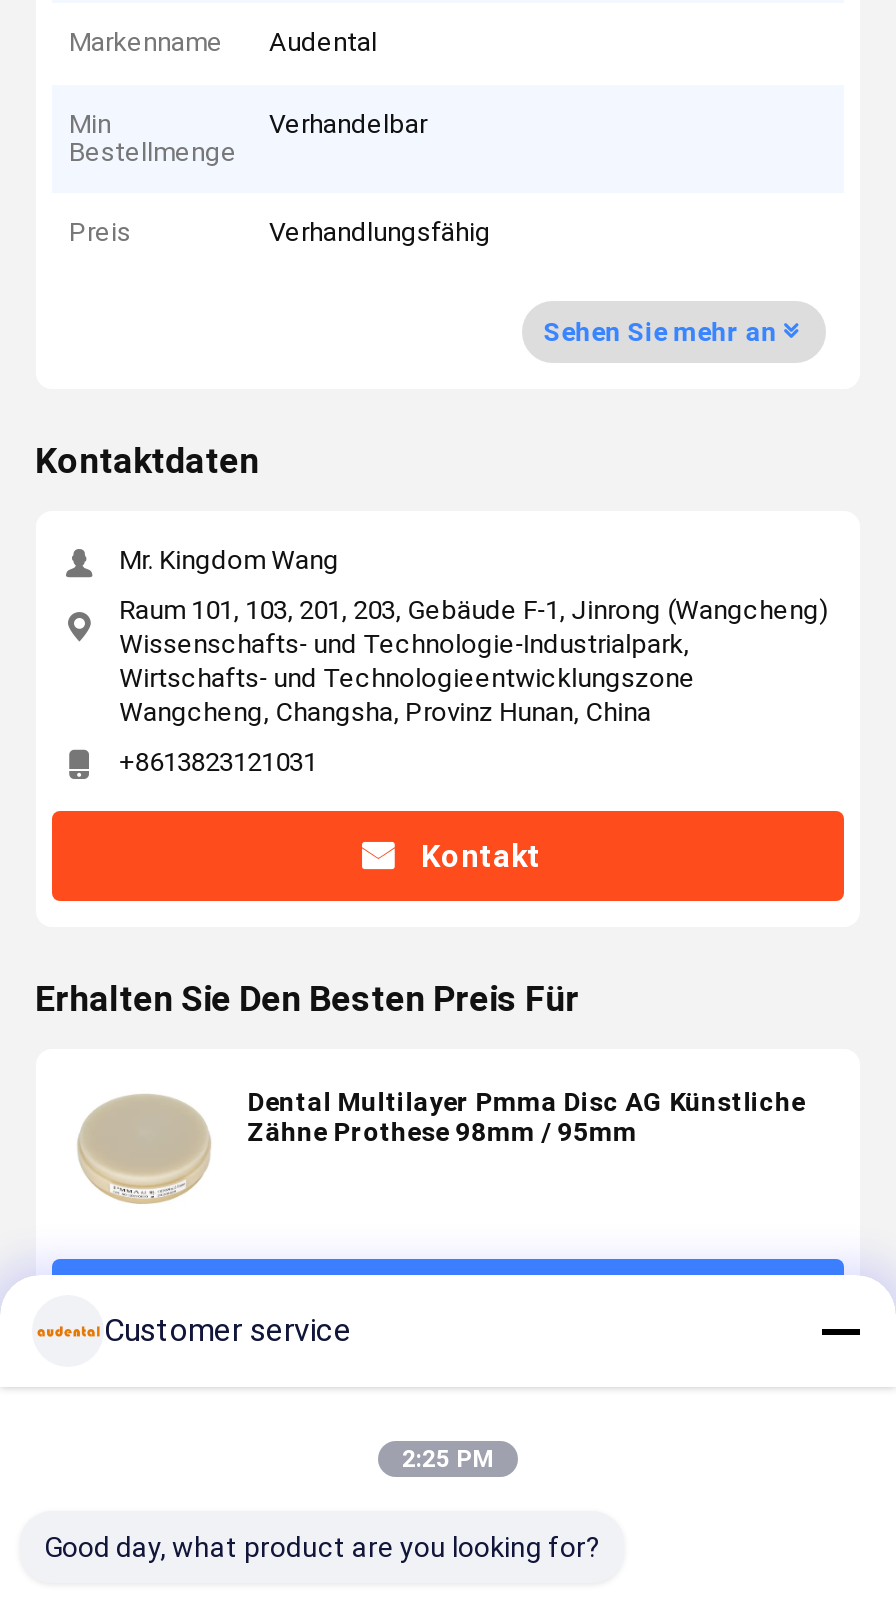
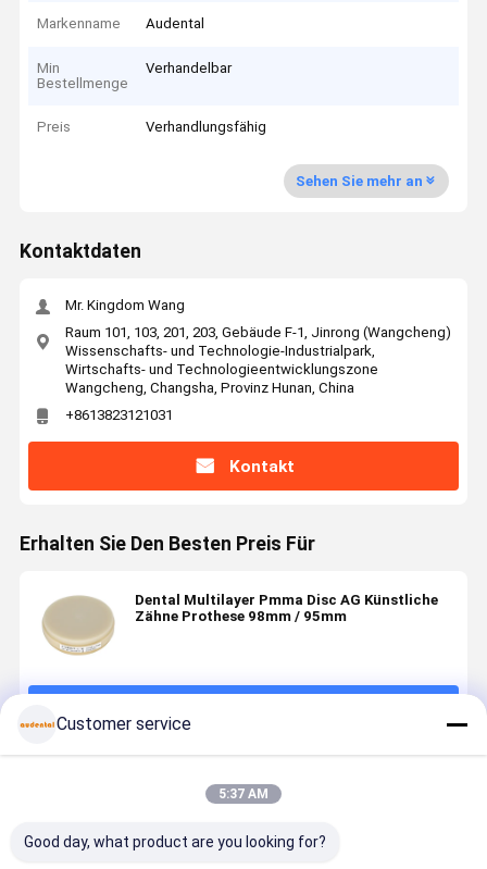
[402,1445,494,1473] 2:25 PM -> [218,786,269,802] 5:37 AM

